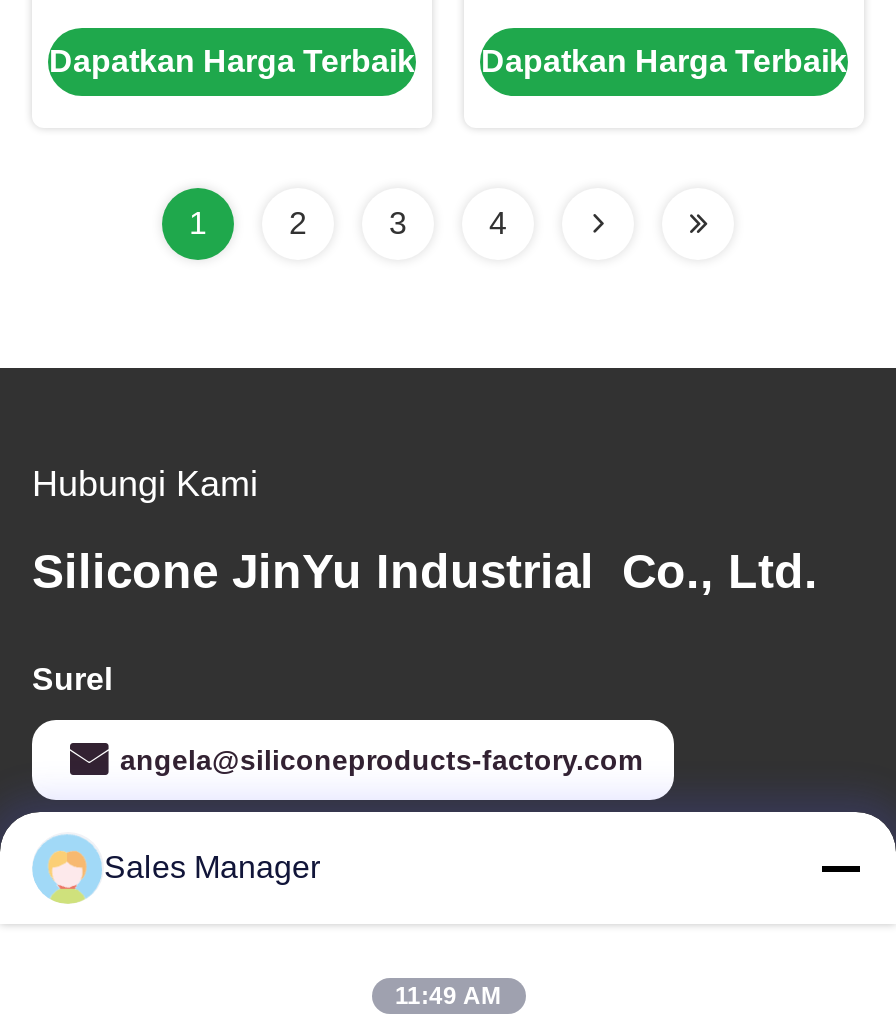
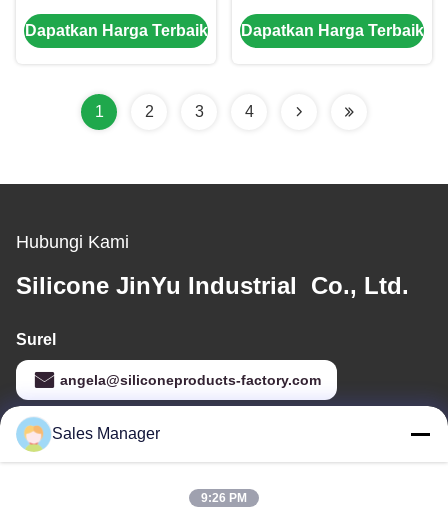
[395,982,501,1010] 11:49 AM -> [201,491,247,505] 9:26 PM

